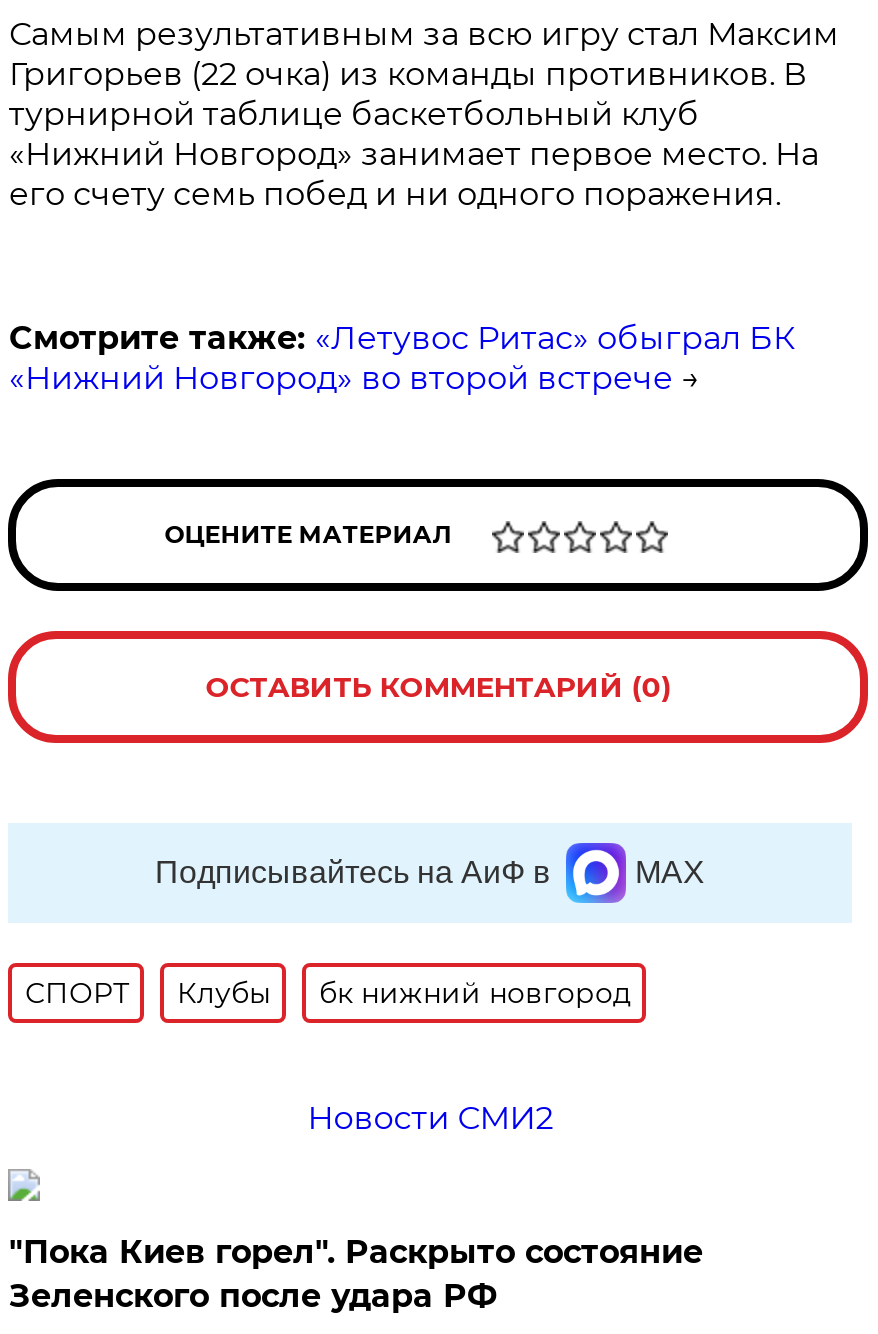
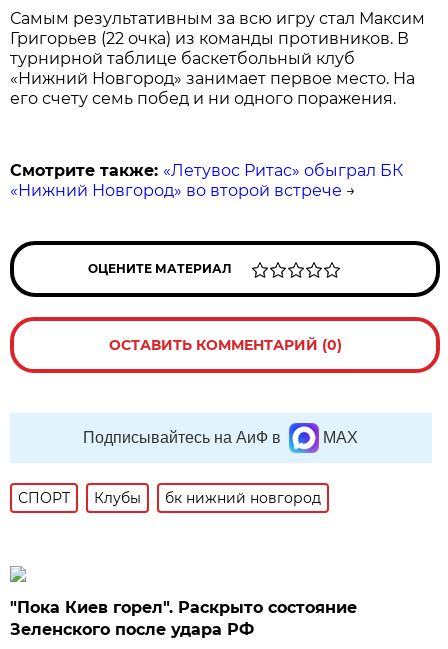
[307,1099,553,1137] Новости СМИ2 -> none

